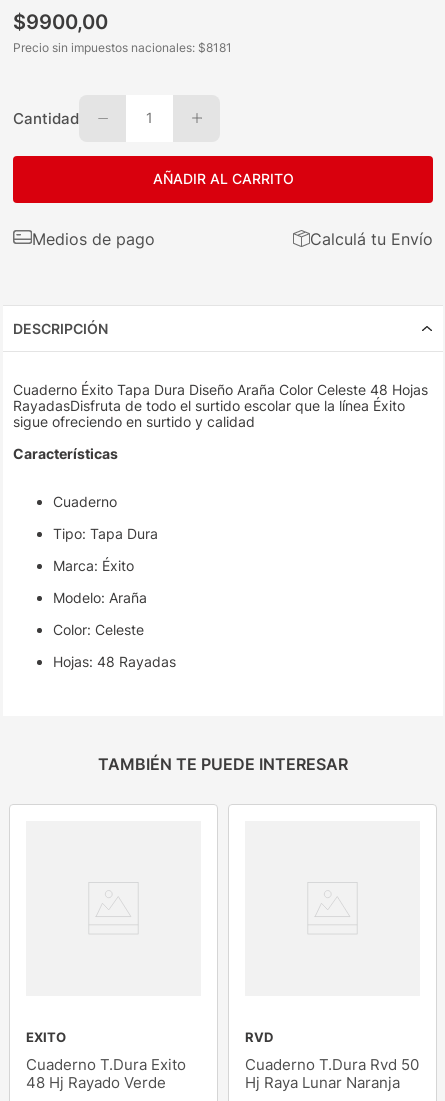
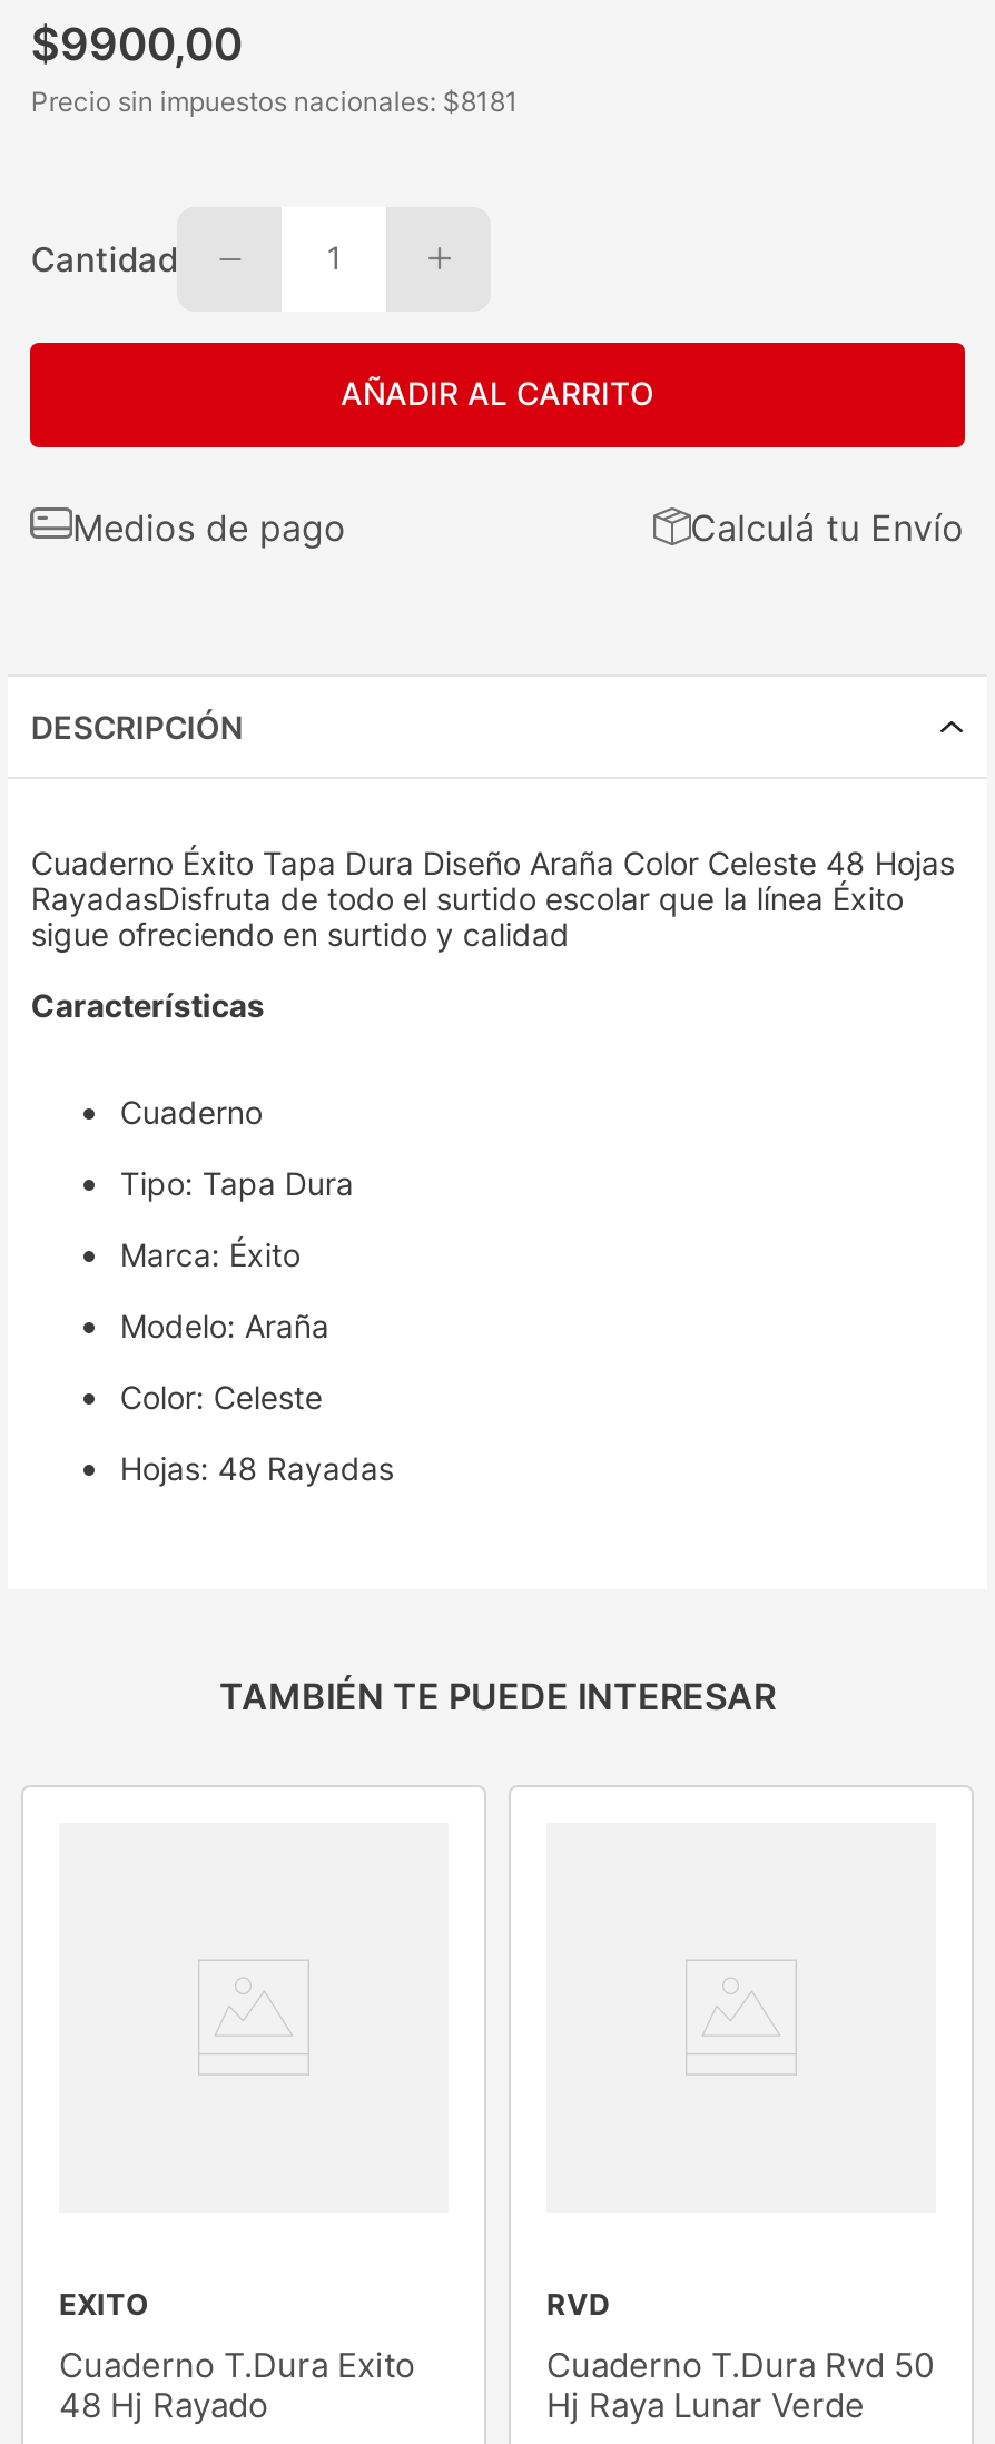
[26,1073,166,1092] 48 Hj Rayado Verde -> [59,2385,268,2427] 48 Hj Rayado
[245,1073,400,1092] Hj Raya Lunar Naranja -> [546,2385,865,2427] Hj Raya Lunar Verde

